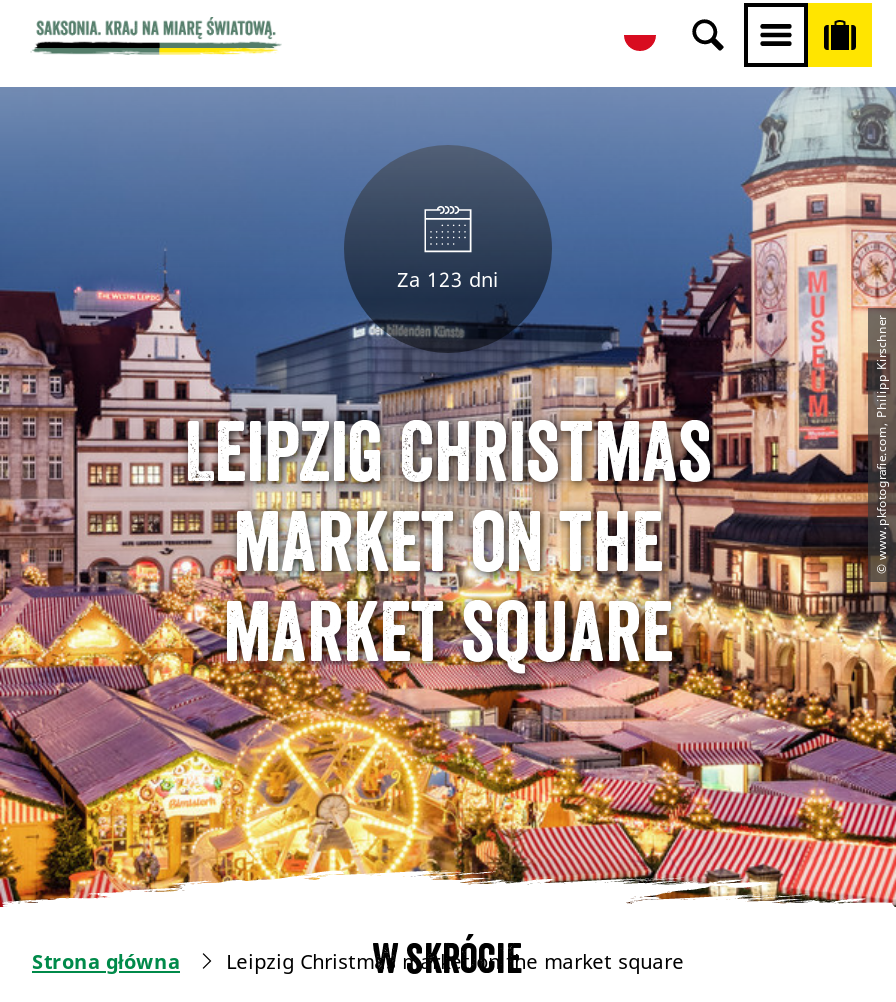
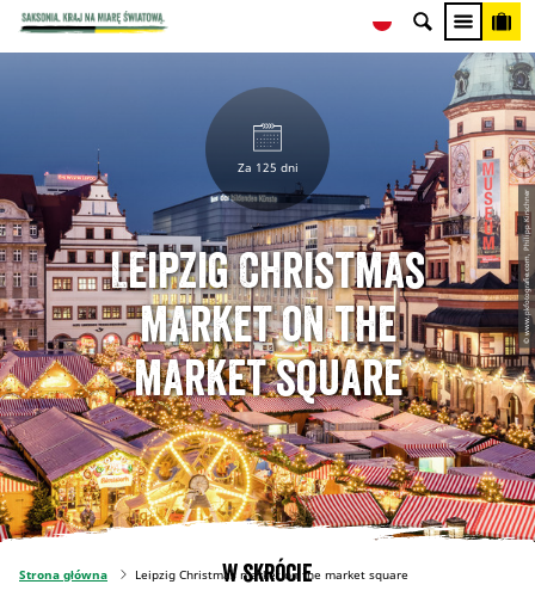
[397,265,499,293] Za 123 dni -> [237,159,298,175] Za 125 dni

